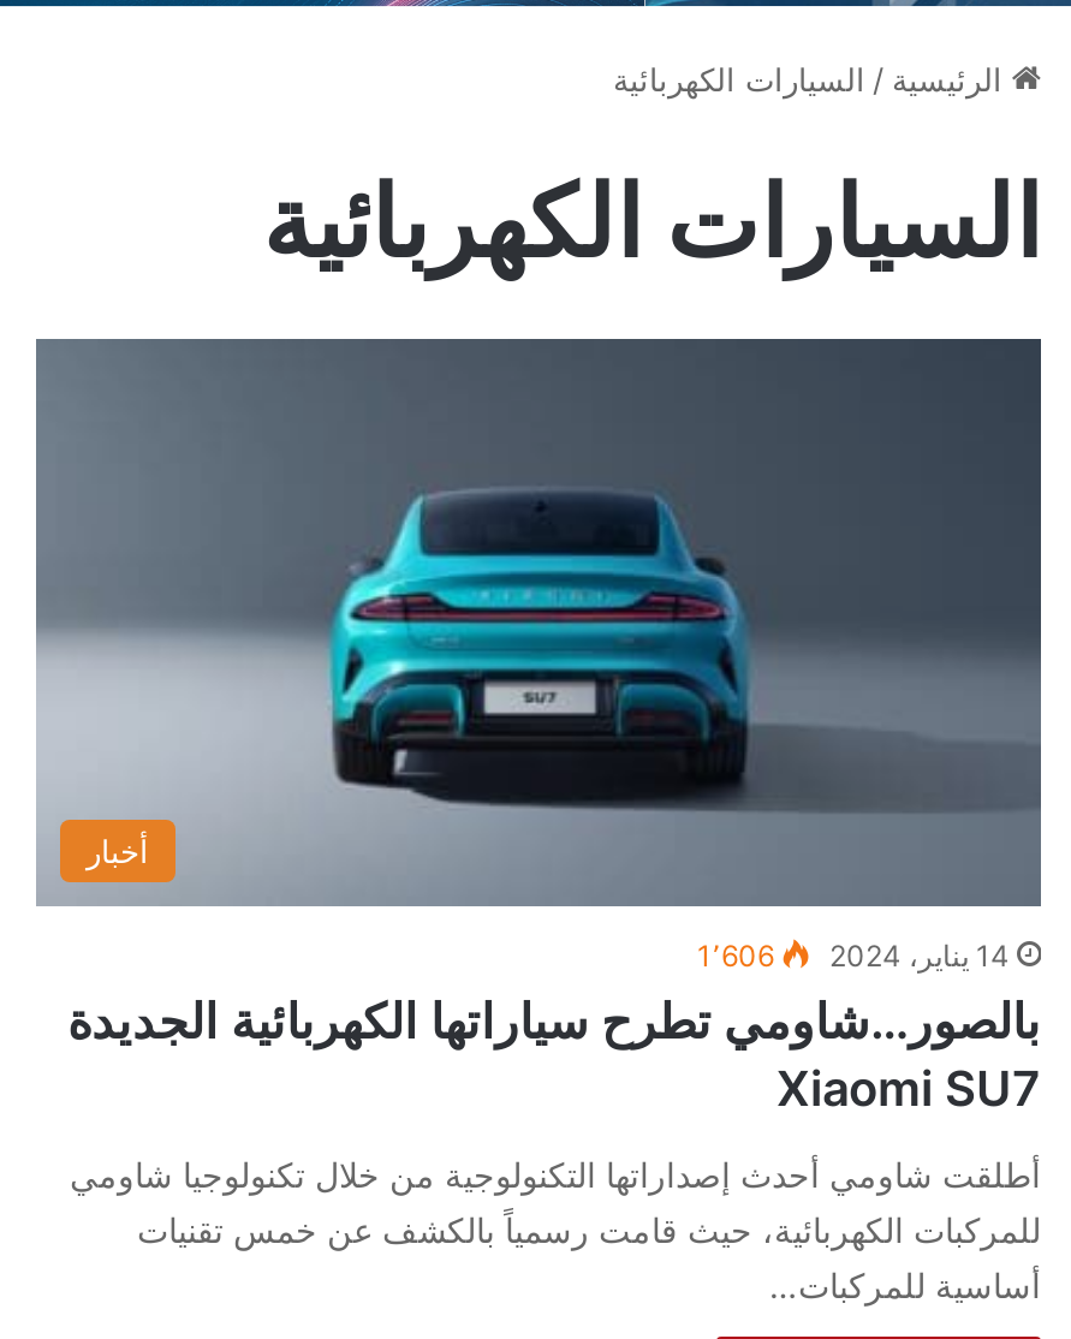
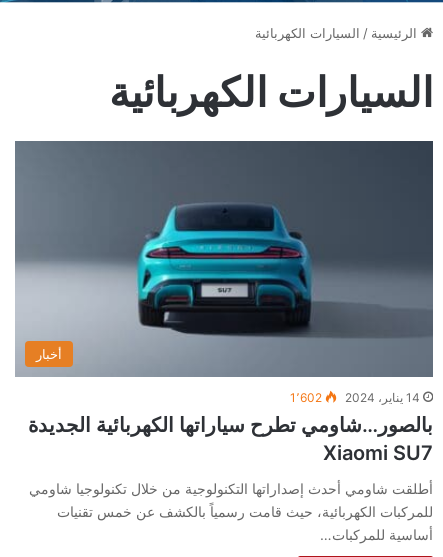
[697,937,774,973] 1٬606 -> [290,390,322,405] 1٬602

